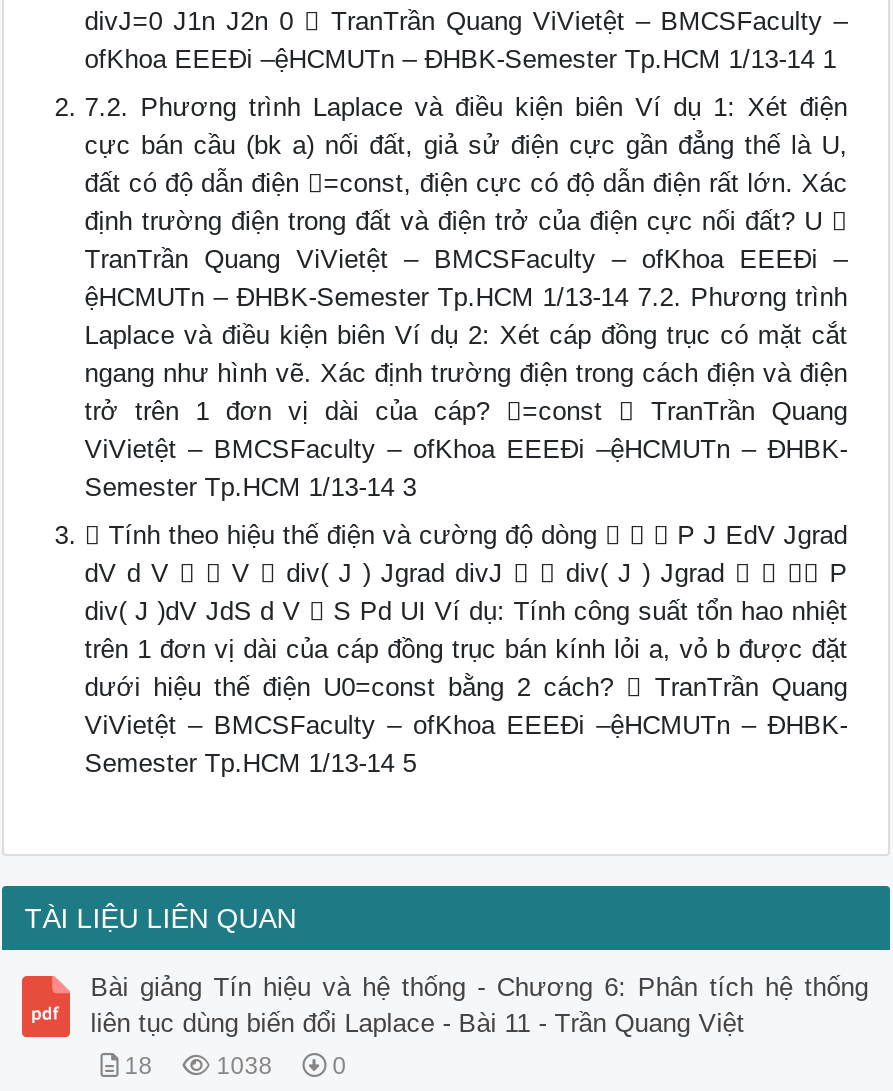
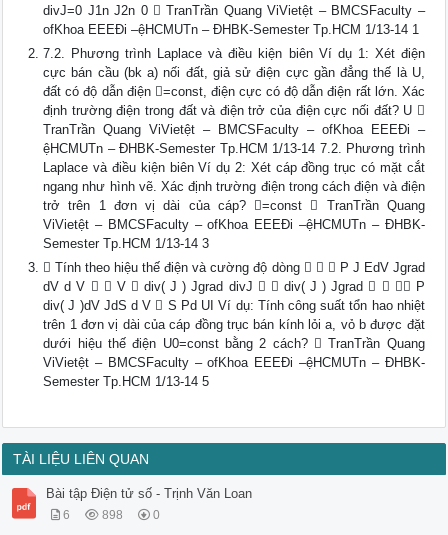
[90,972,868,1038] Bài giảng Tín hiệu và hệ thống - Chương 6: Phân tích hệ thống | liên tục dùng biến đổi Laplace - Bài 11 - Trần Quang Việt -> [46,486,252,501] Bài tập Điện tử số - Trịnh Văn Loan
[124,1052,272,1080] 18 | 1038 -> [63,508,123,522] 6 | 898

